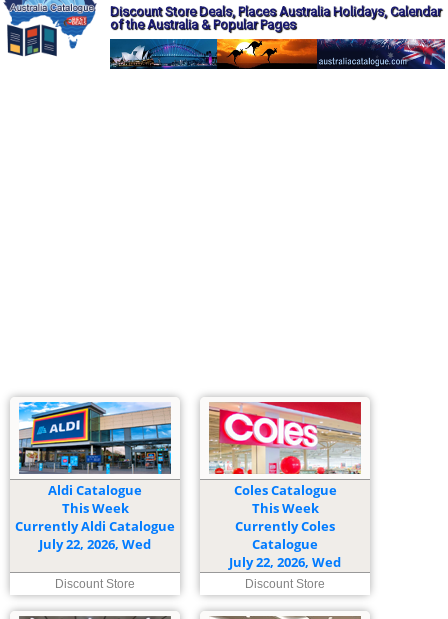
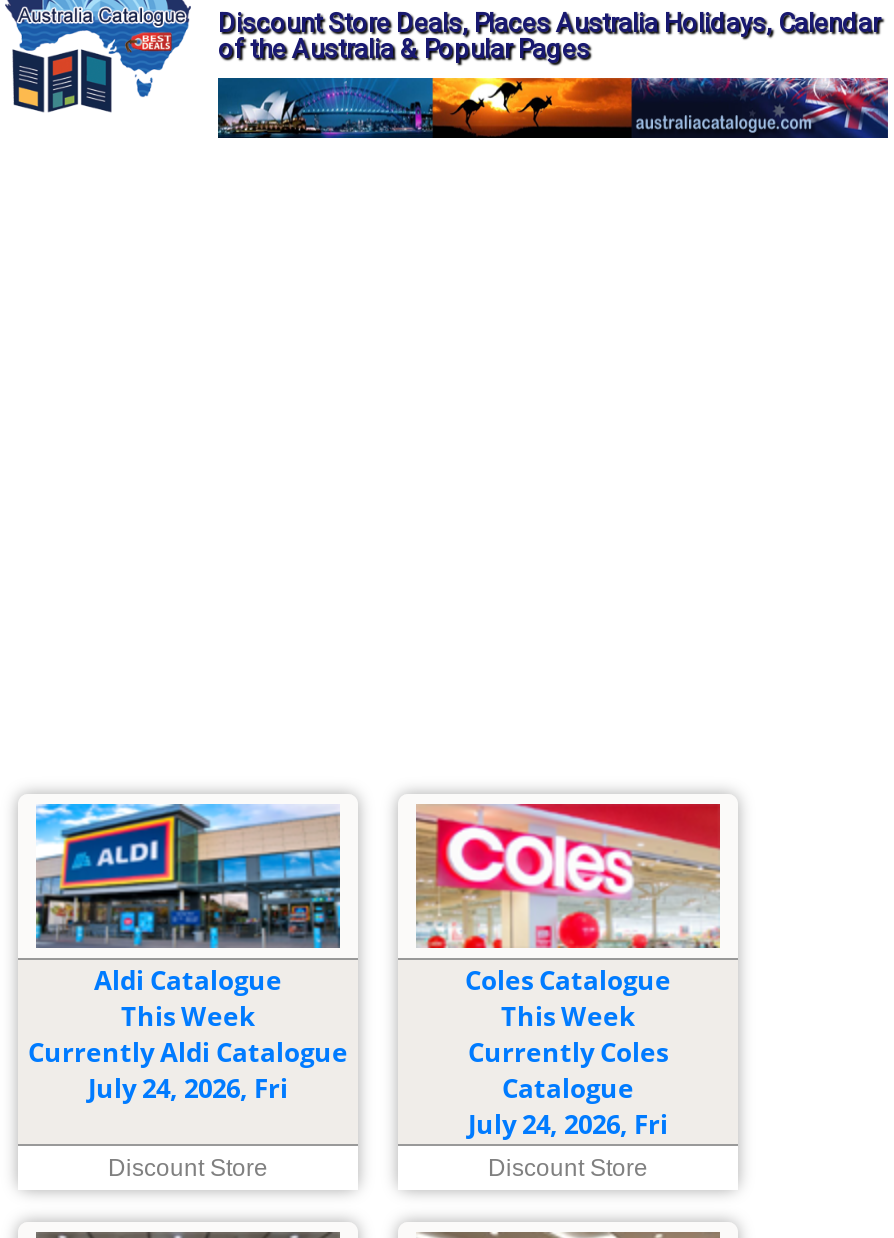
[39,535,151,553] July 22, 2026, Wed -> [88,1070,288,1106] July 24, 2026, Fri
[229,553,341,571] July 22, 2026, Wed -> [468,1106,668,1142] July 24, 2026, Fri

